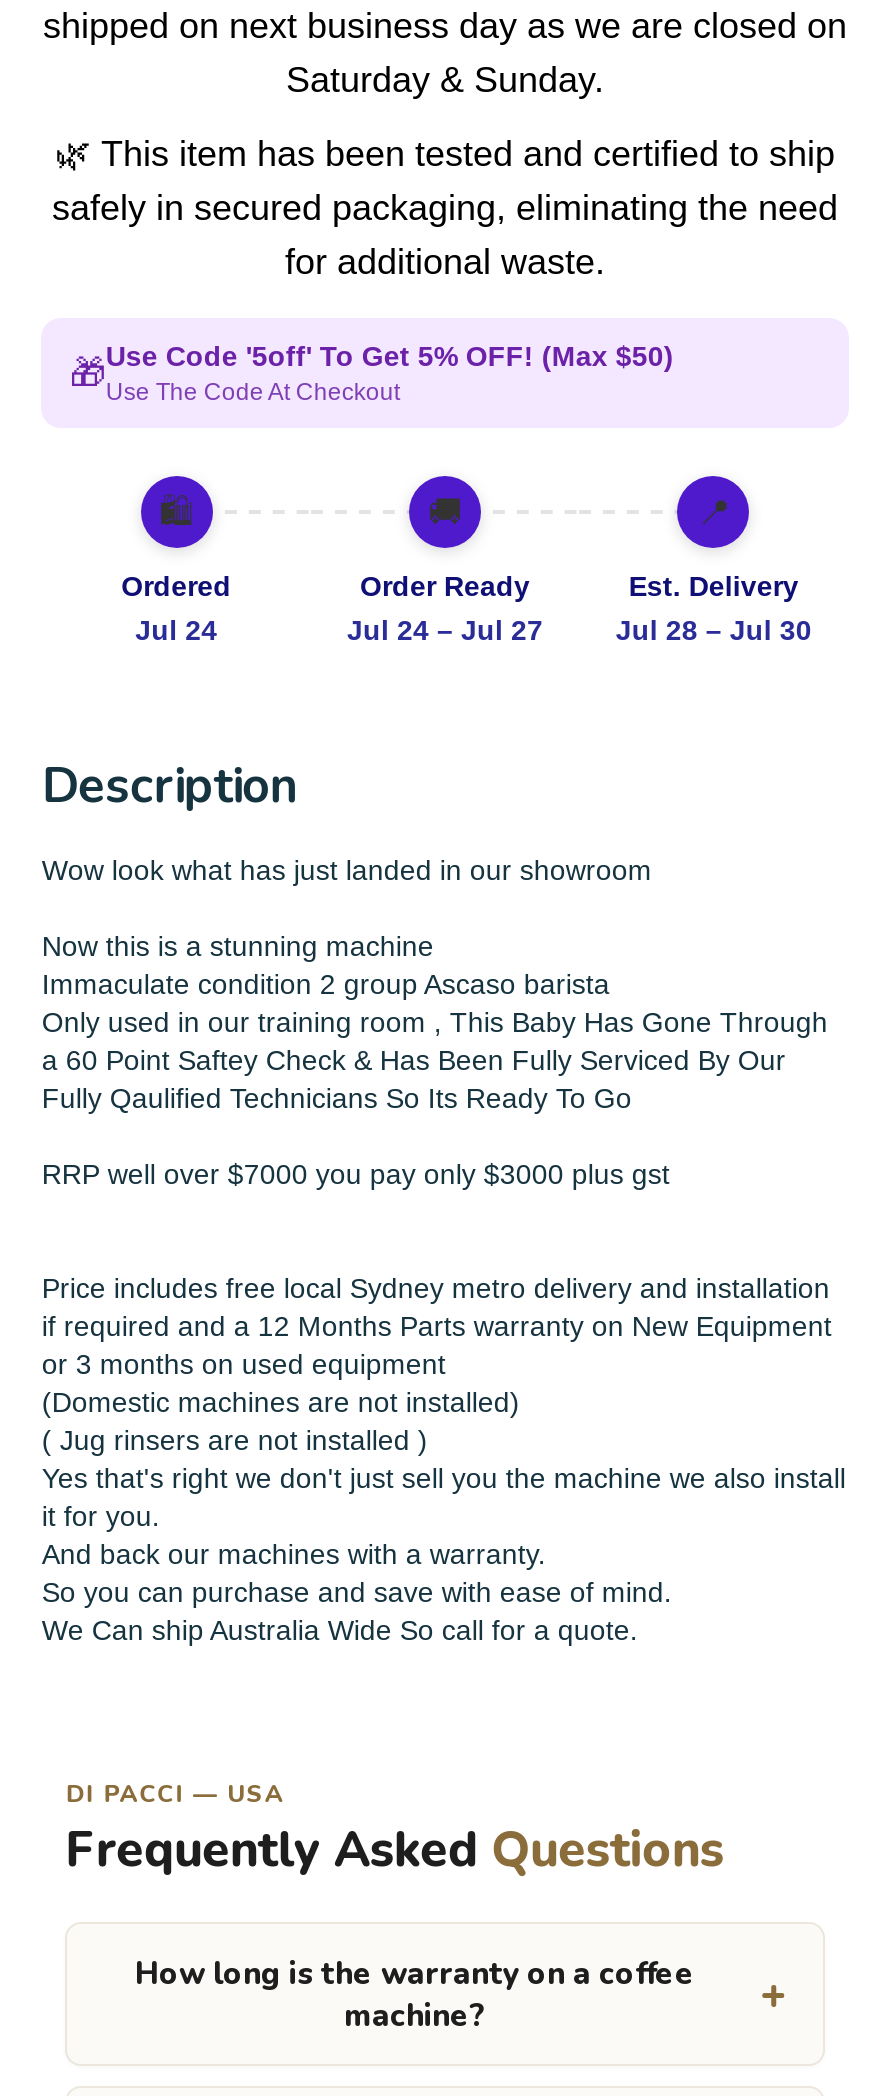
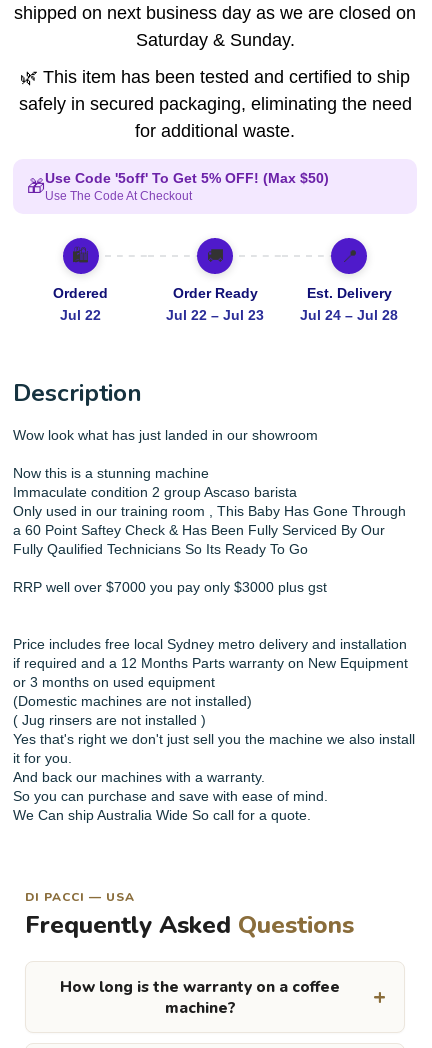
[135,614,217,646] Jul 24 -> [60,307,101,323] Jul 22
[347,614,543,646] Jul 24 – Jul 27 -> [166,307,264,323] Jul 22 – Jul 23
[616,614,812,646] Jul 28 – Jul 30 -> [300,307,398,323] Jul 24 – Jul 28

